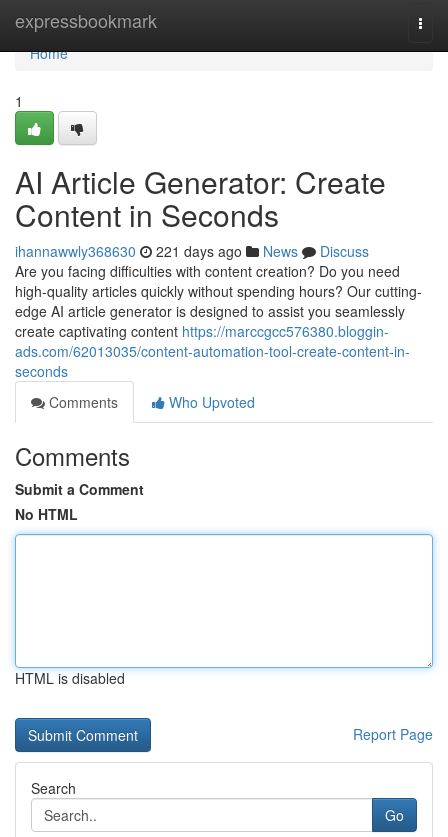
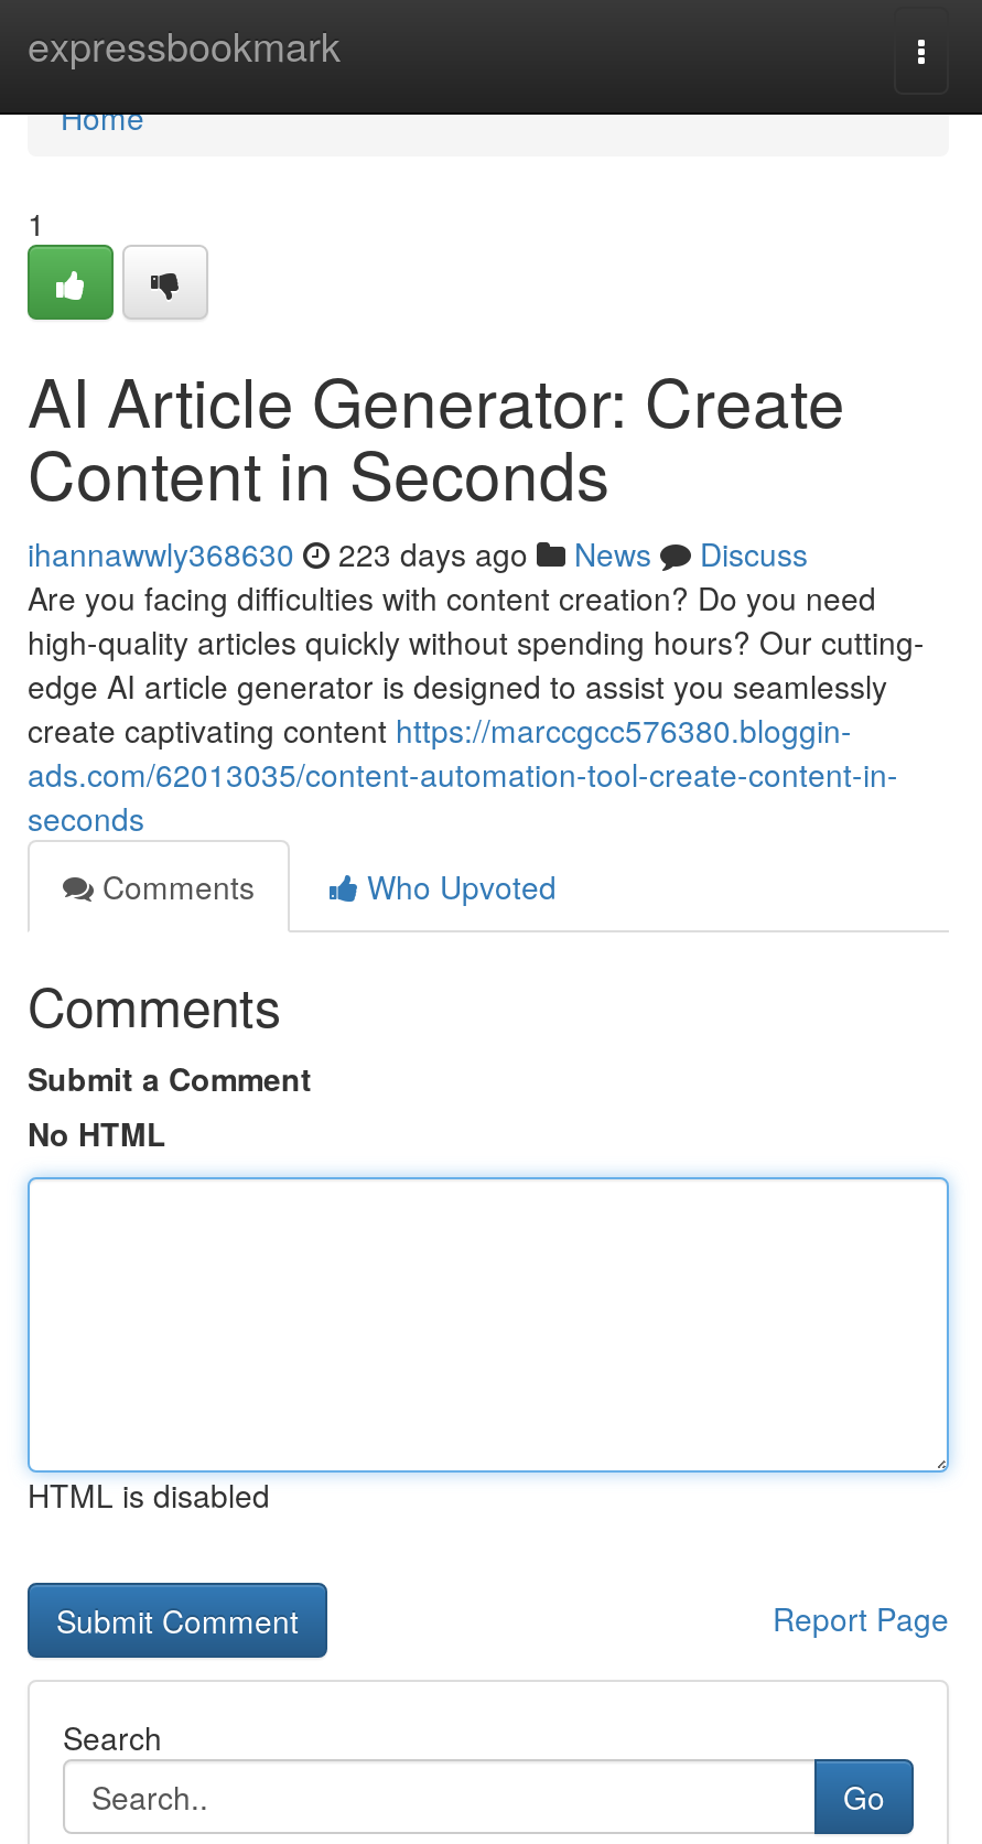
[15,241,369,261] ihannawwly368630 221 days ago News Discuss -> [28,531,808,575] ihannawwly368630 223 days ago News Discuss

